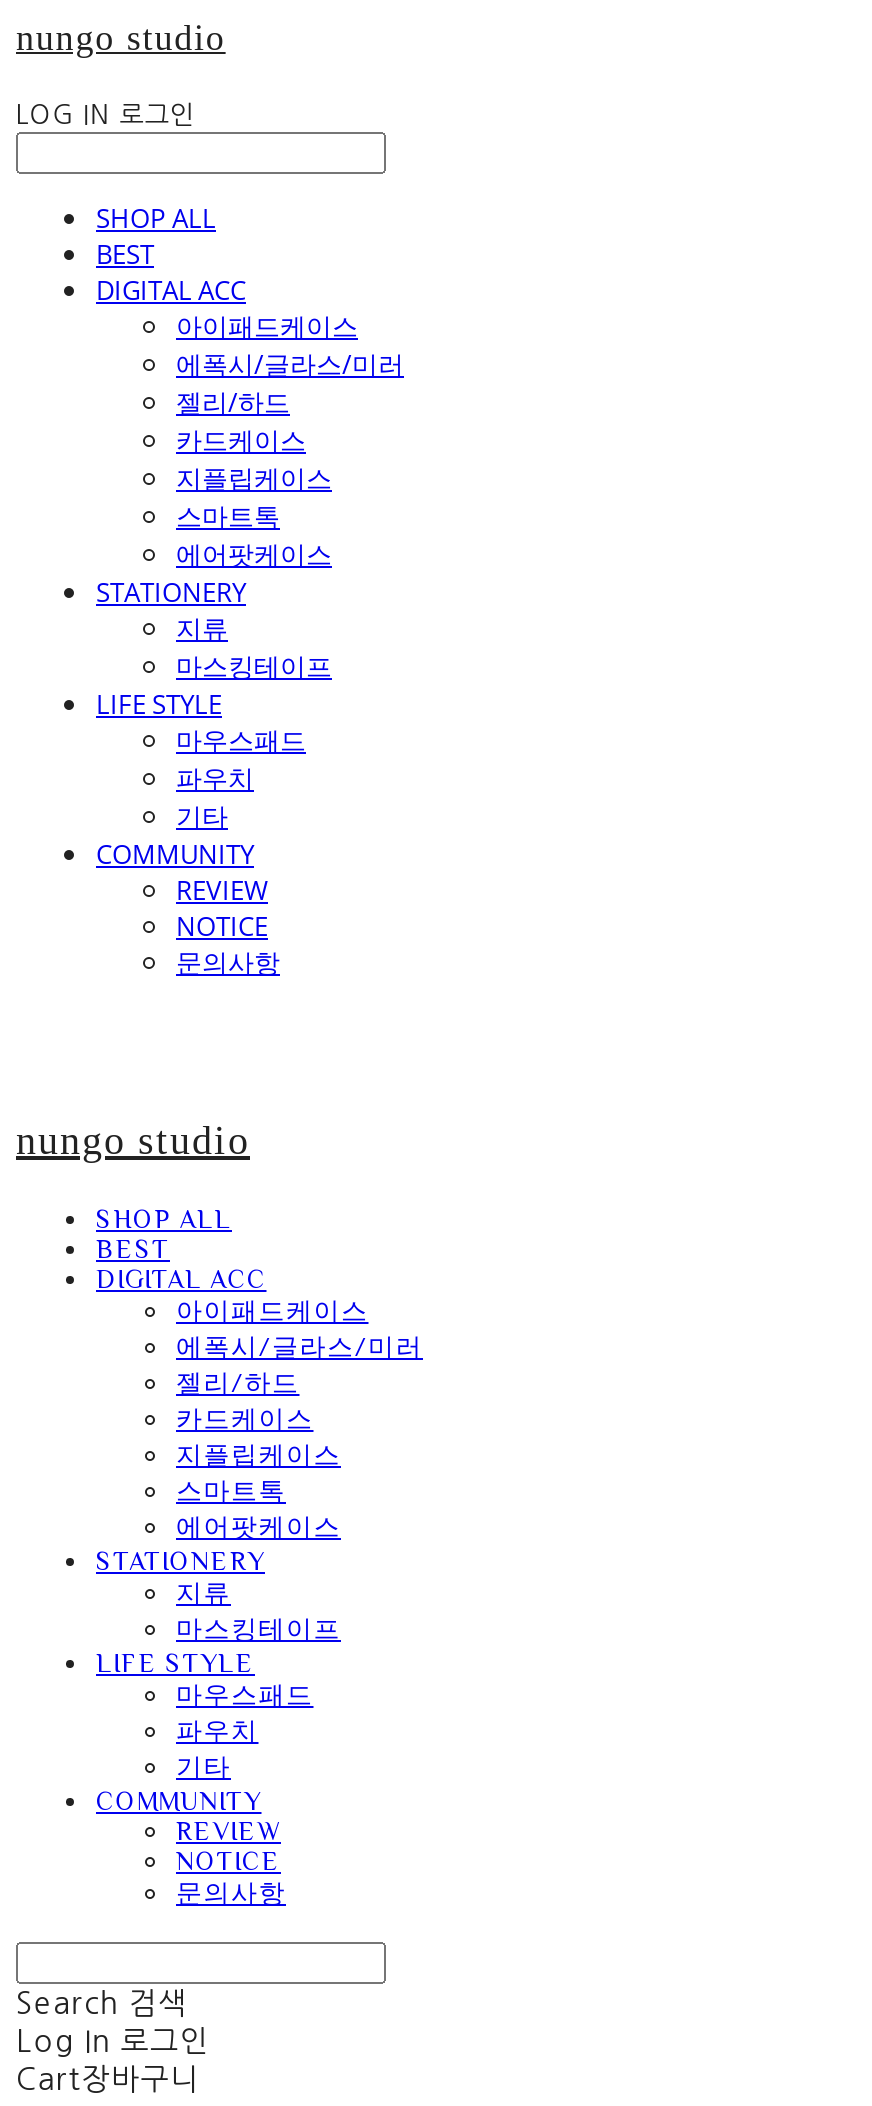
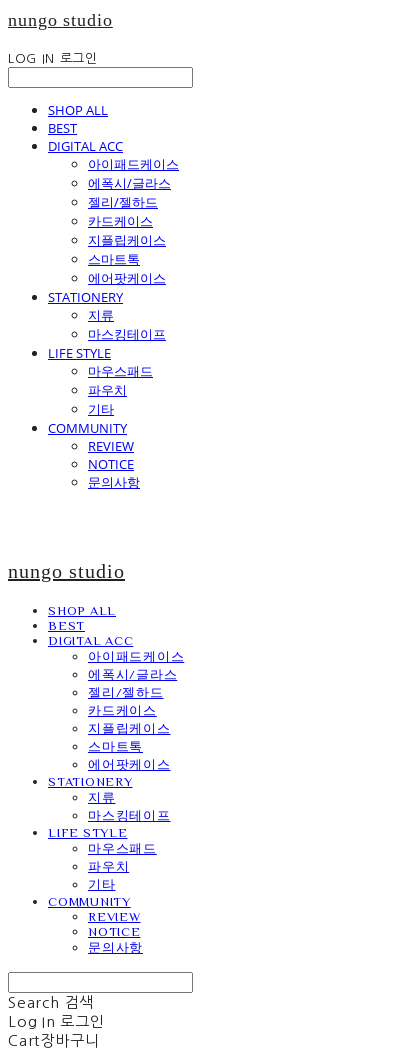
[176,346,404,420] 에폭시/글라스/미러 | 젤리/하드 -> [88,174,171,211] 에폭시/글라스 | 젤리/젤하드
[176,1332,423,1398] 에폭시/글라스/미러 | 젤리/하드 -> [88,667,177,700] 에폭시/글라스 | 젤리/젤하드

